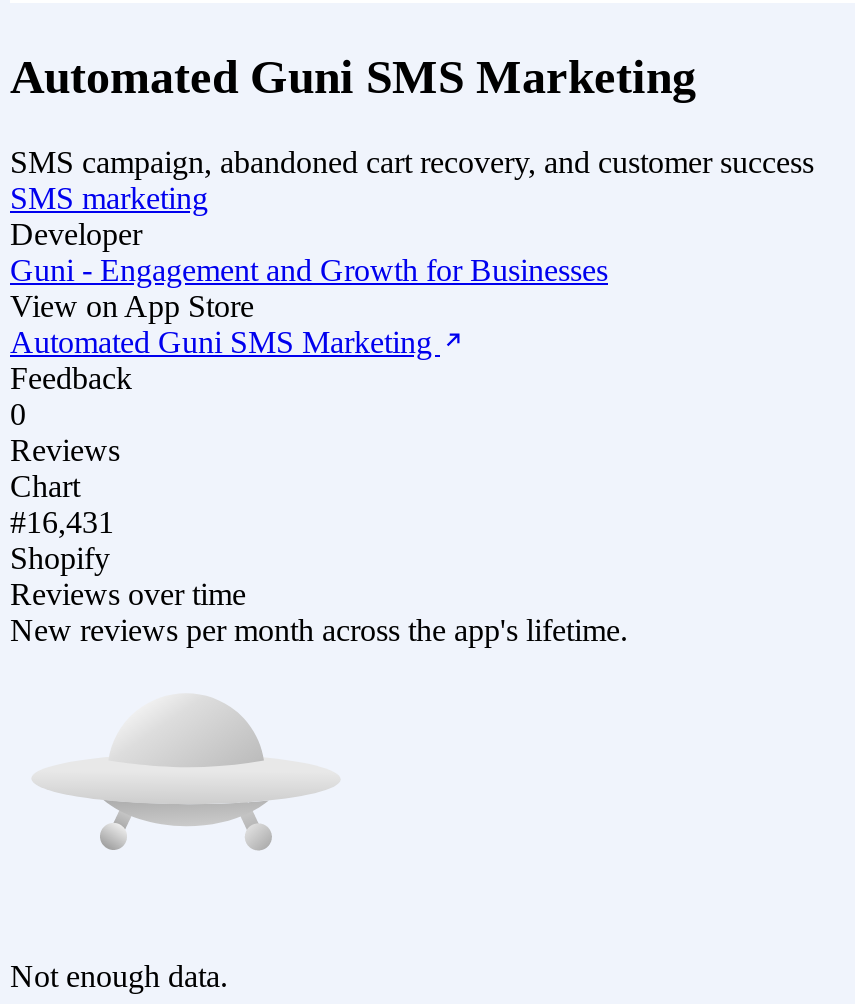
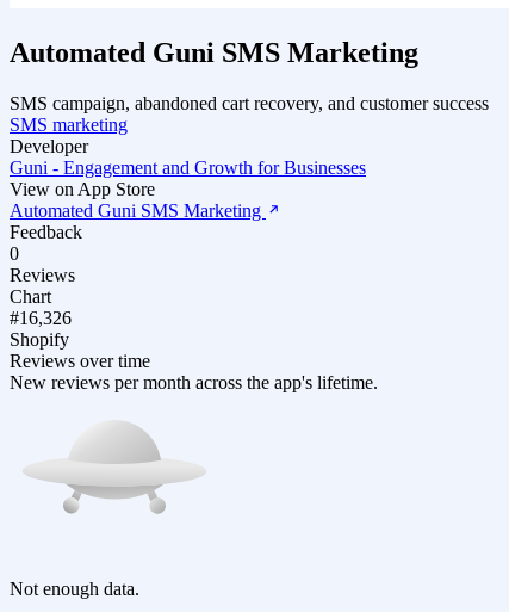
[10,505,114,539] #16,431 -> [10,308,72,328] #16,326

